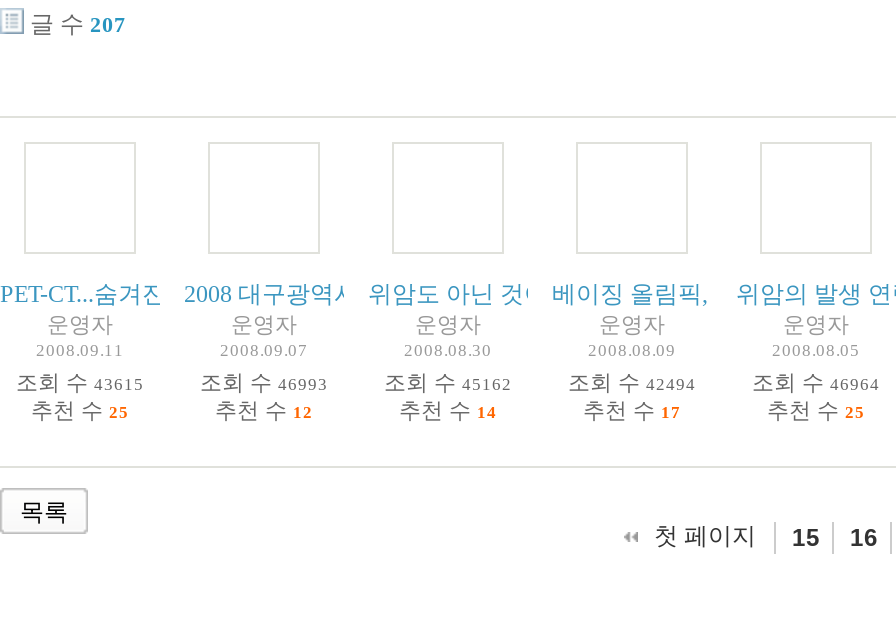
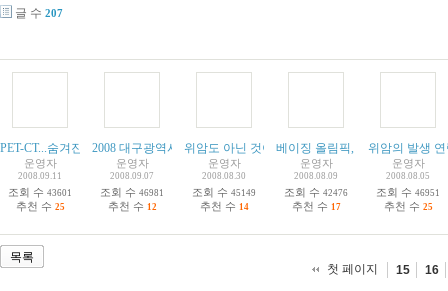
[16,369,144,393] 조회 수 43615 -> [8,185,72,197] 조회 수 43601
[200,369,328,393] 조회 수 46993 -> [100,185,164,197] 조회 수 46981
[384,369,512,393] 조회 수 45162 -> [192,185,256,197] 조회 수 45149
[568,369,696,393] 조회 수 42494 -> [284,185,348,197] 조회 수 42476
[752,369,880,393] 조회 수 46964 -> [376,185,440,197] 조회 수 46951

